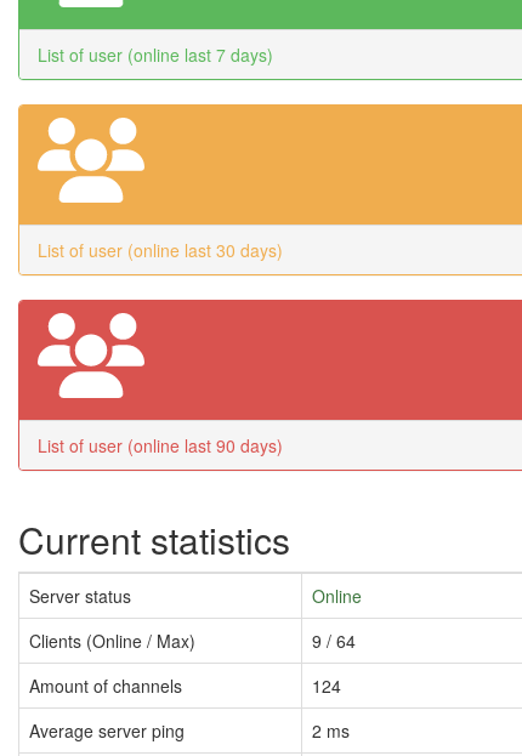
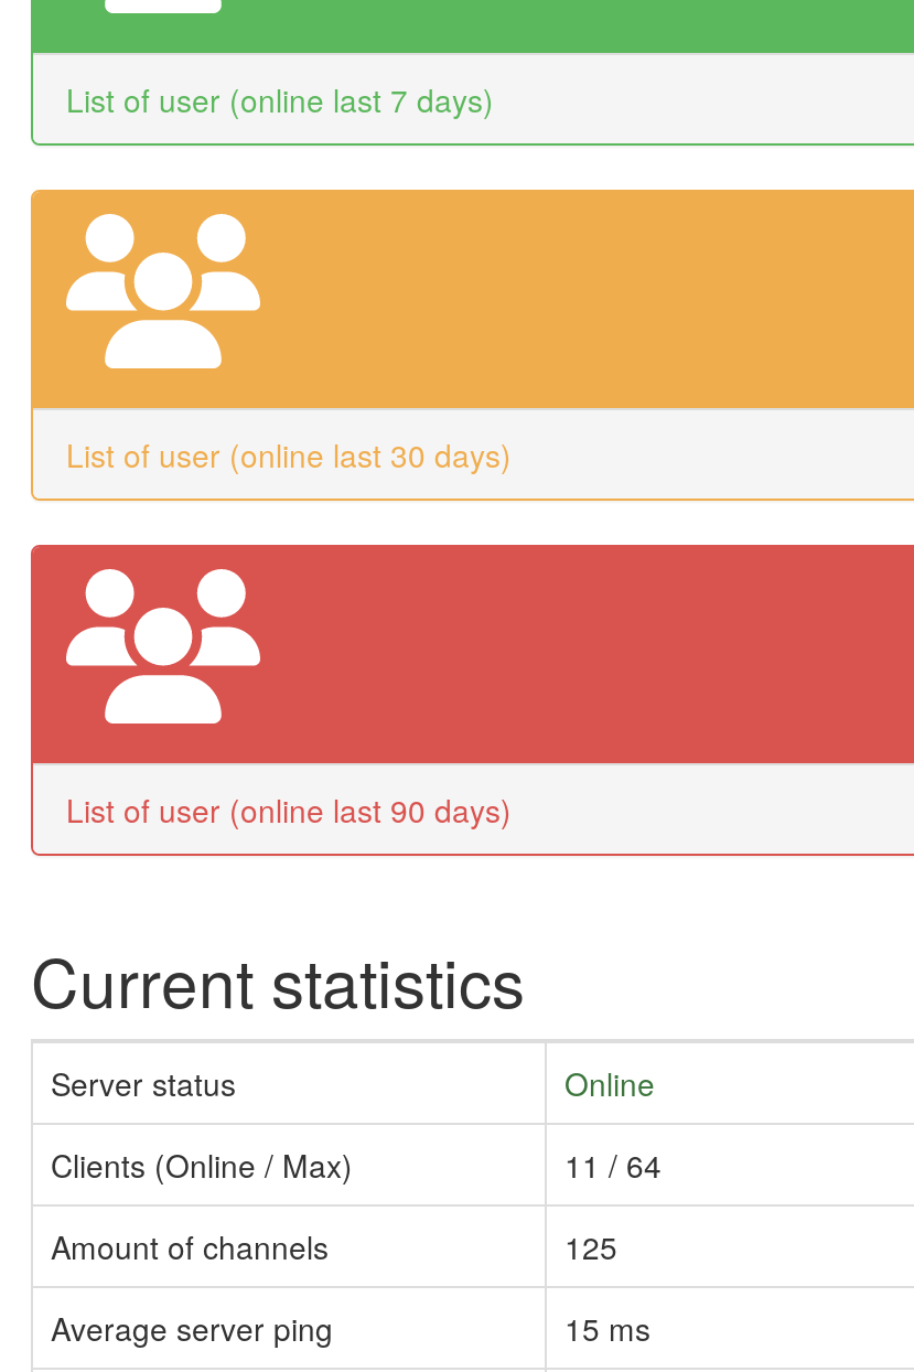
[312,629,356,653] 9 / 64 -> [564,1143,662,1188] 11 / 64
[312,674,341,698] 124 -> [564,1225,617,1269] 125
[312,719,350,743] 2 ms -> [564,1307,650,1351] 15 ms

